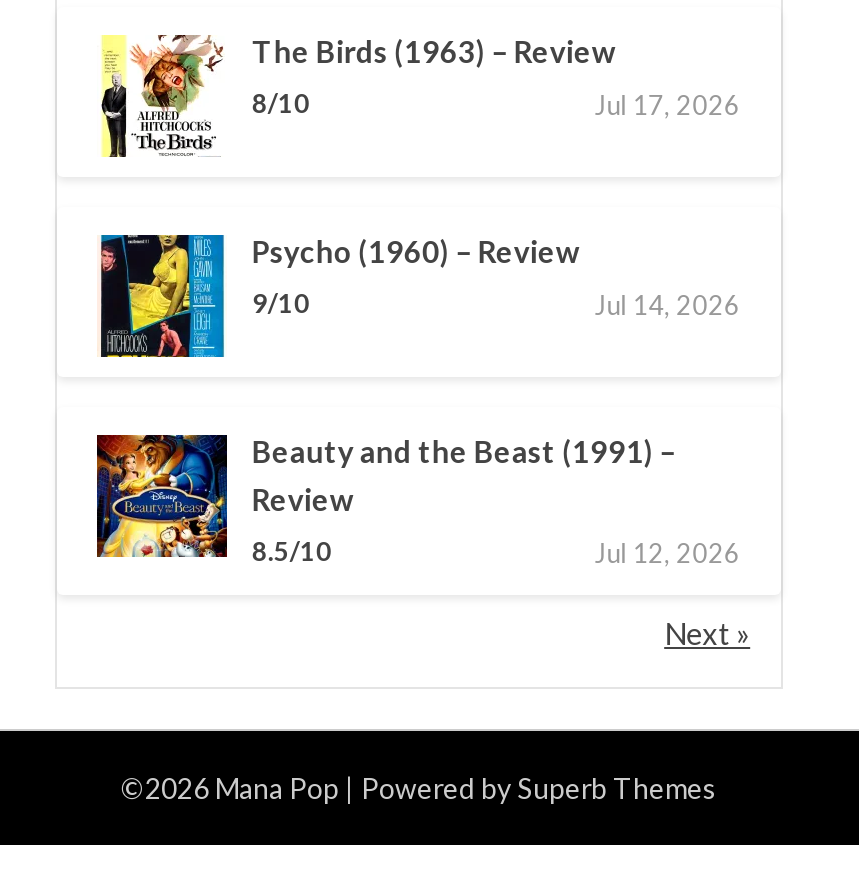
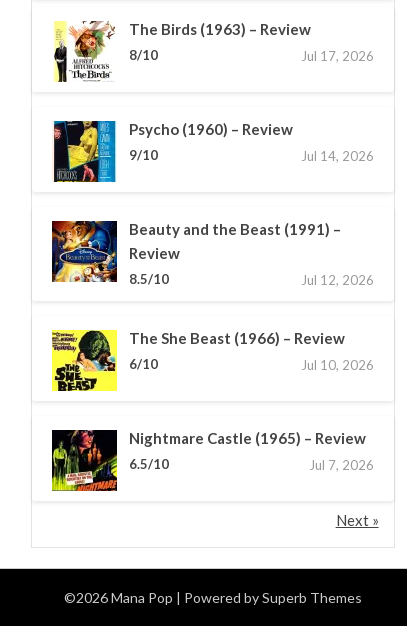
none -> [51,328,374,392] [image] | The She Beast (1966) – Review | 6/10 | Jul 10, 2026
none -> [51,421,374,492] [image] | Nightmare Castle (1965) – Review | 6.5/10 | Jul 7, 2026

